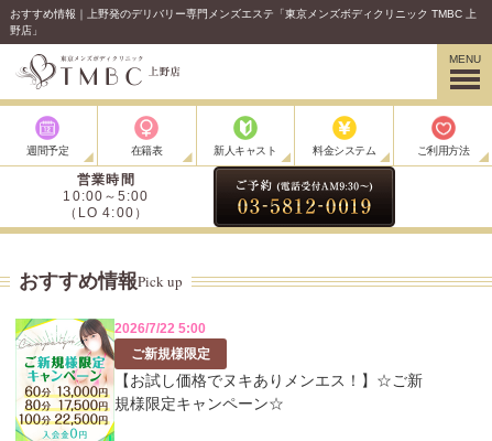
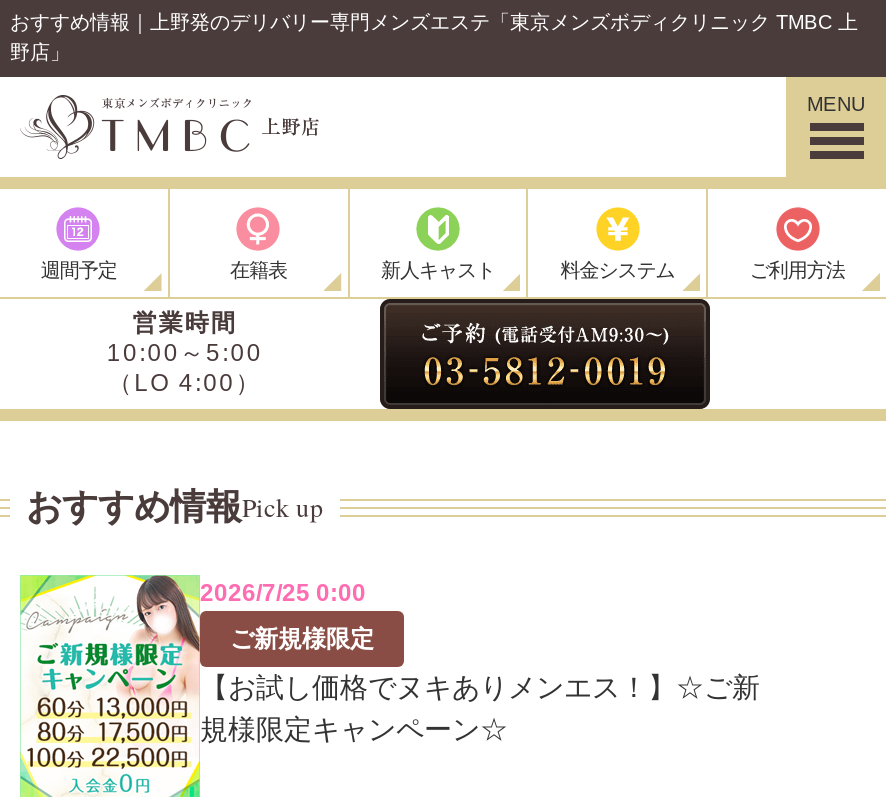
[114,321,206,336] 2026/7/22 5:00 -> [200,579,366,607] 2026/7/25 0:00

